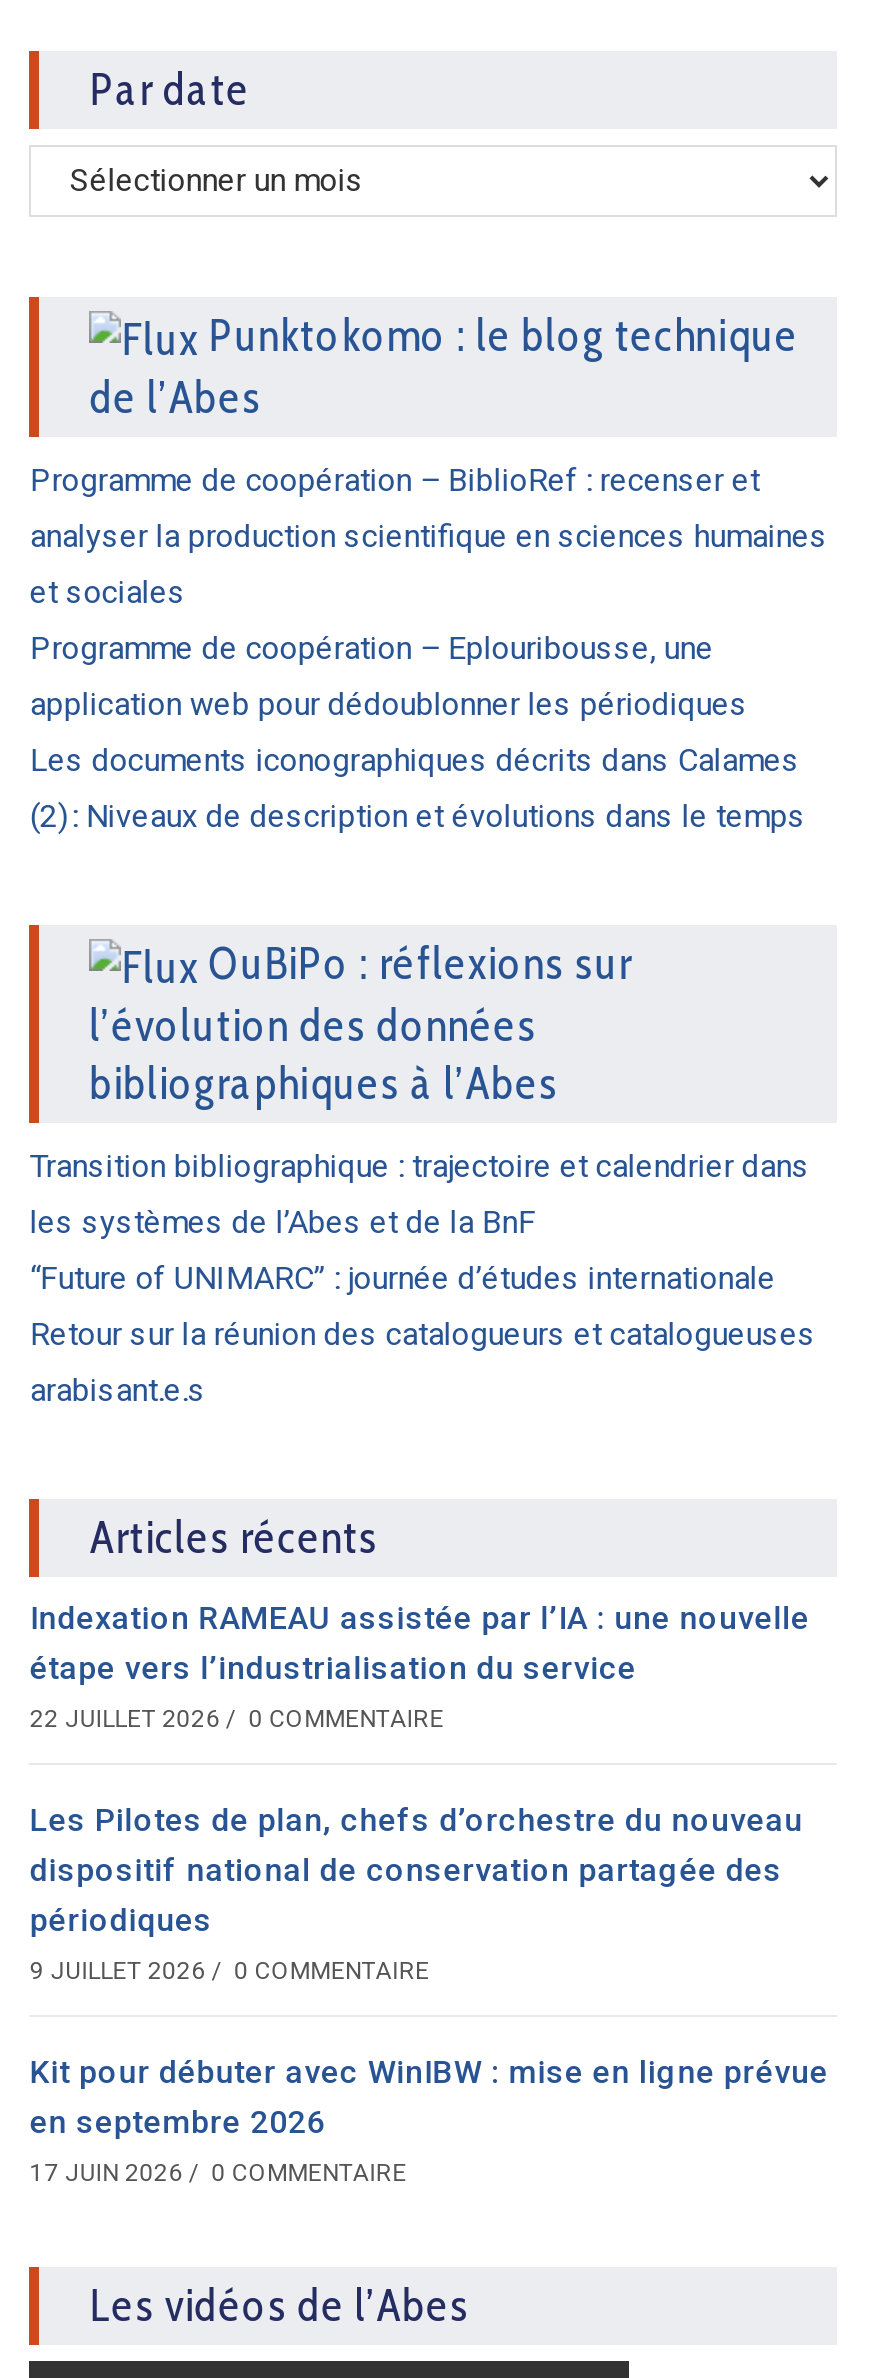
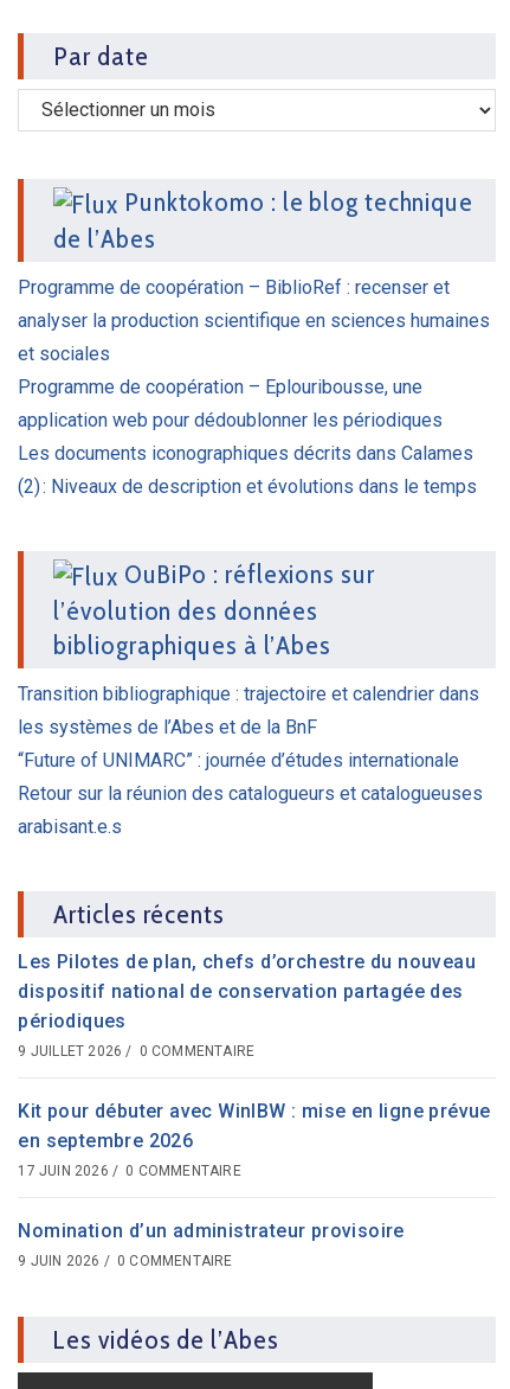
[30,1599,810,1733] Indexation RAMEAU assistée par l’IA : une nouvelle | étape vers l’industrialisation du service | 22 JUILLET 2026 / 0 COMMENTAIRE -> none
moved [30,1801,829,2187] -> [18,950,491,1179]: Les Pilotes de plan, chefs d’orchestre du nouveau | dispositif national de conservation partagée des | périodiques | 9 JUILLET 2026 / 0 COMMENTAIRE | Kit pour débuter avec WinIBW : mise en ligne prévue | en septembre 2026 | 17 JUIN 2026 / 0 COMMENTAIRE
none -> [18,1219,404,1269] Nomination d’un administrateur provisoire | 9 JUIN 2026 / 0 COMMENTAIRE

